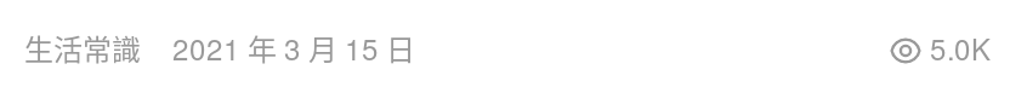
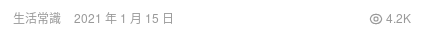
[172,27,991,68] 2021 年 3 月 15 日 | 5.0K -> [74,9,411,26] 2021 年 1 月 15 日 | 4.2K

